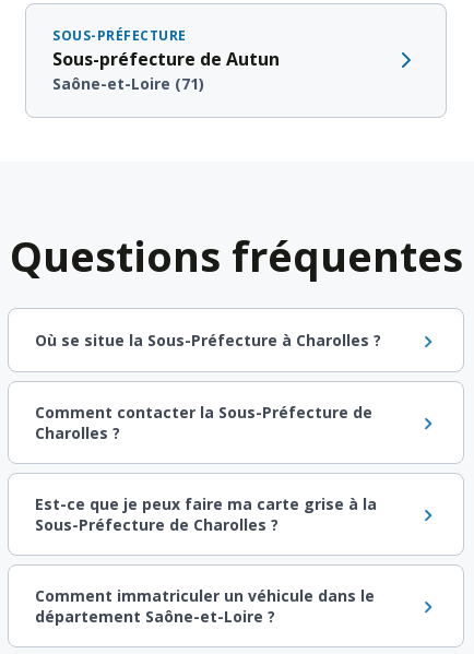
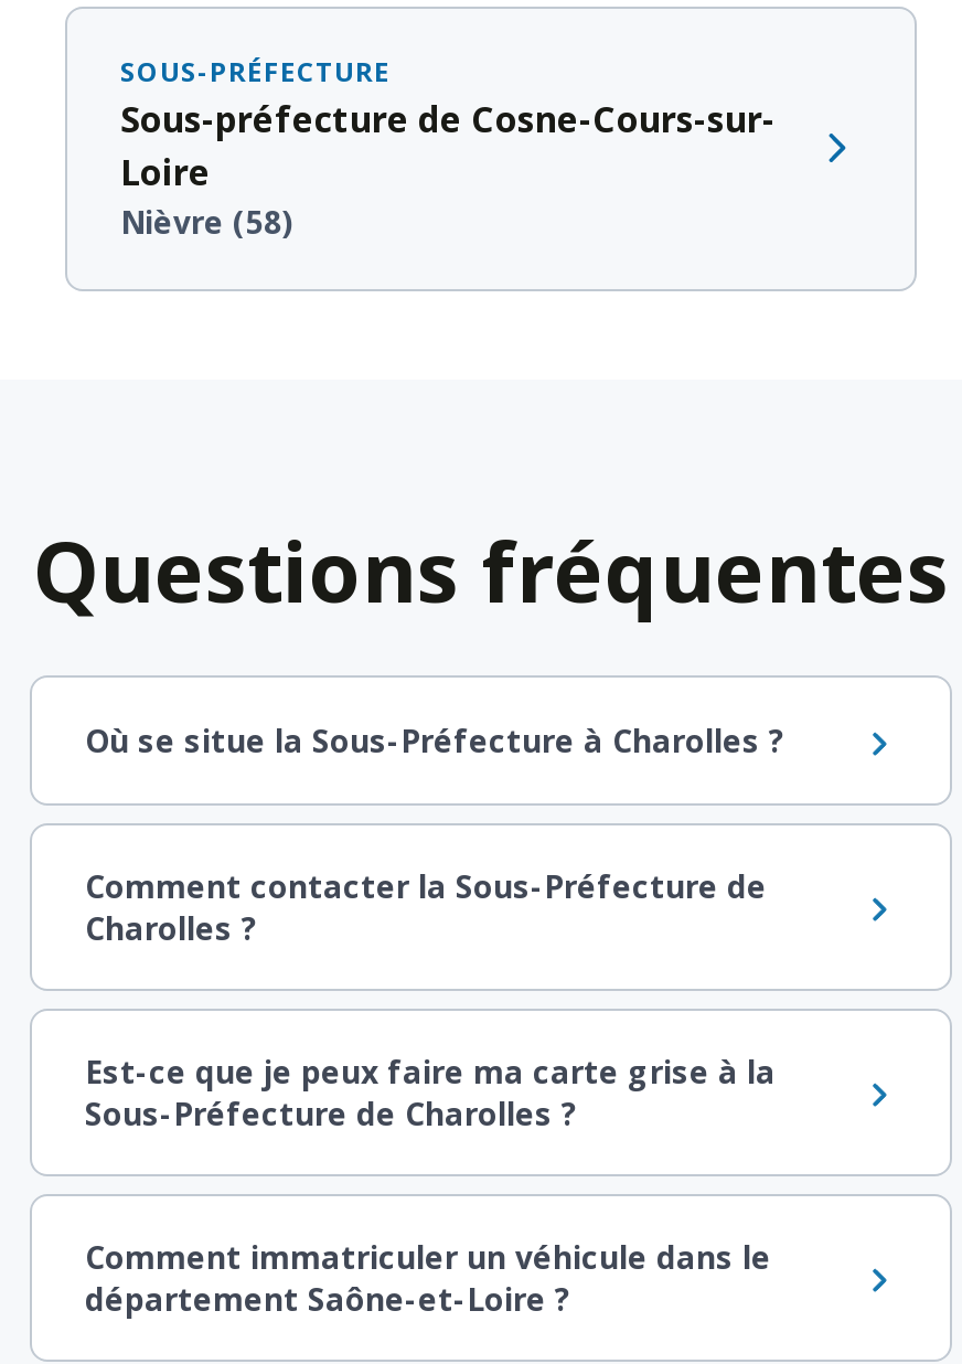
[52,46,280,93] Sous-préfecture de Autun | Saône-et-Loire (71) -> [120,94,776,242] Sous-préfecture de Cosne-Cours-sur- | Loire | Nièvre (58)

